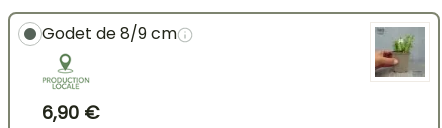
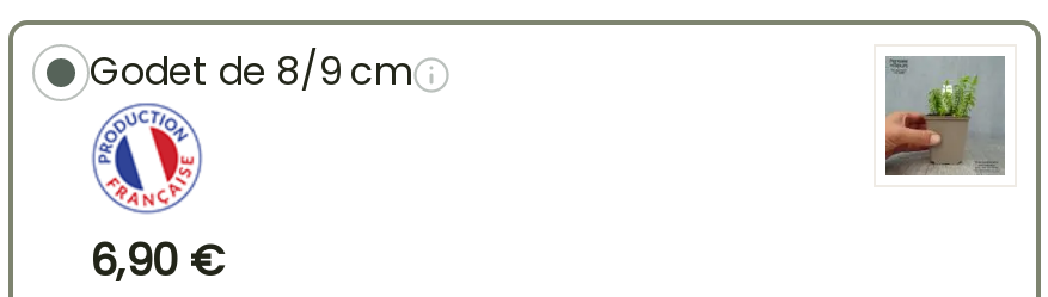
[42,48,90,93] [image] -> [90,106,204,216] [image]

